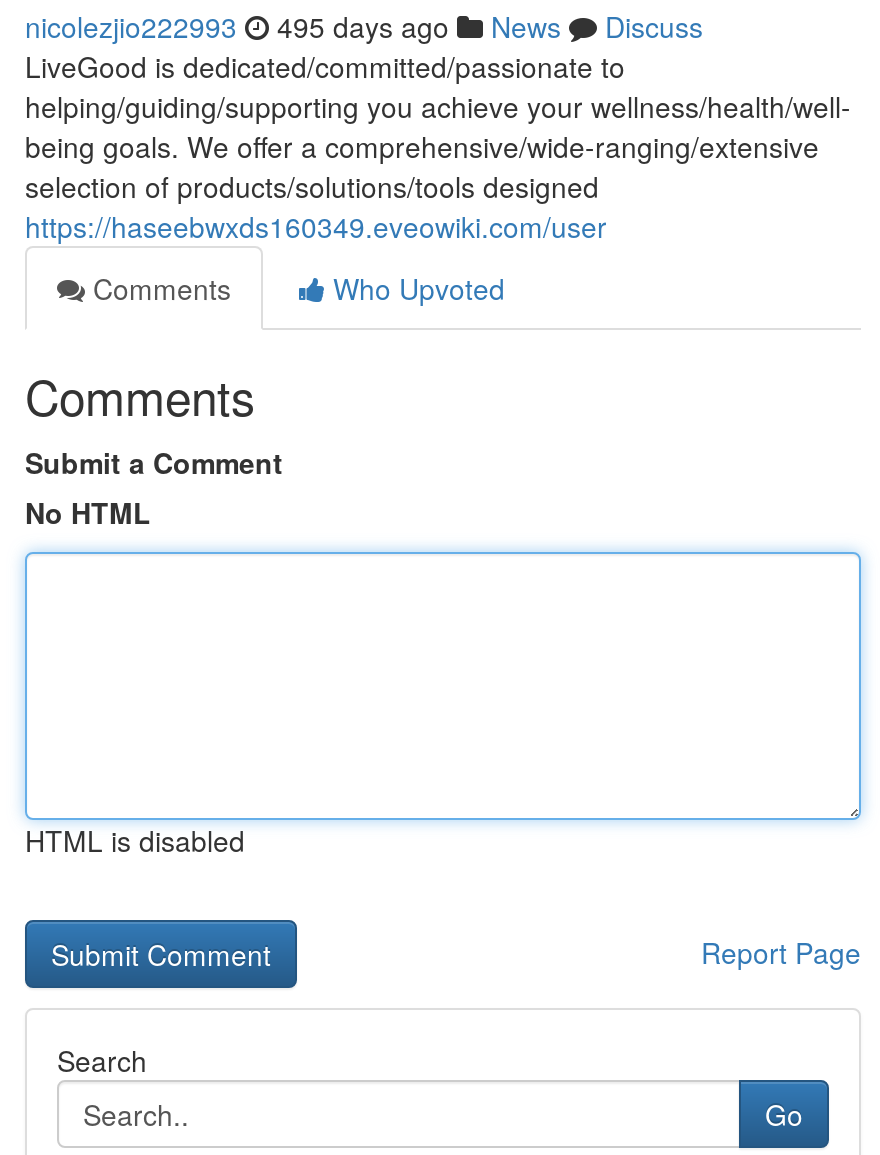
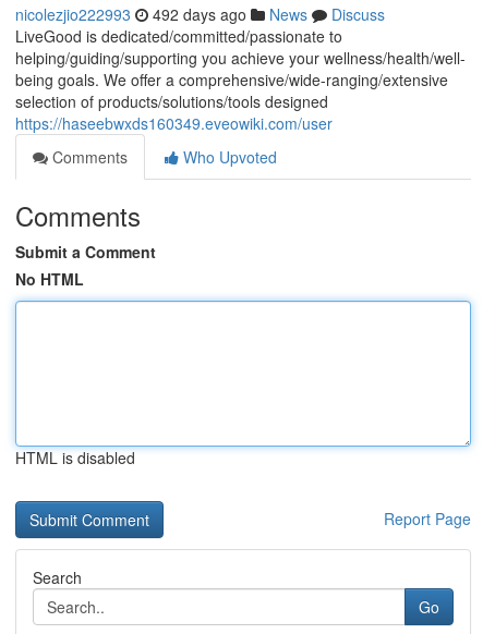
[25,6,703,46] nicolezjio222993 495 days ago News Discuss -> [15,3,385,25] nicolezjio222993 492 days ago News Discuss

